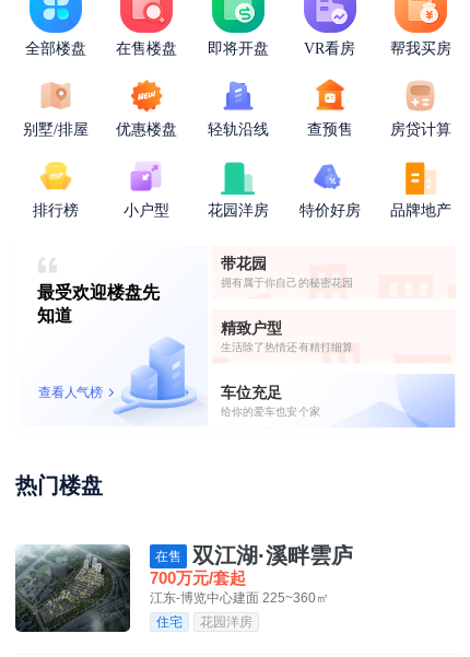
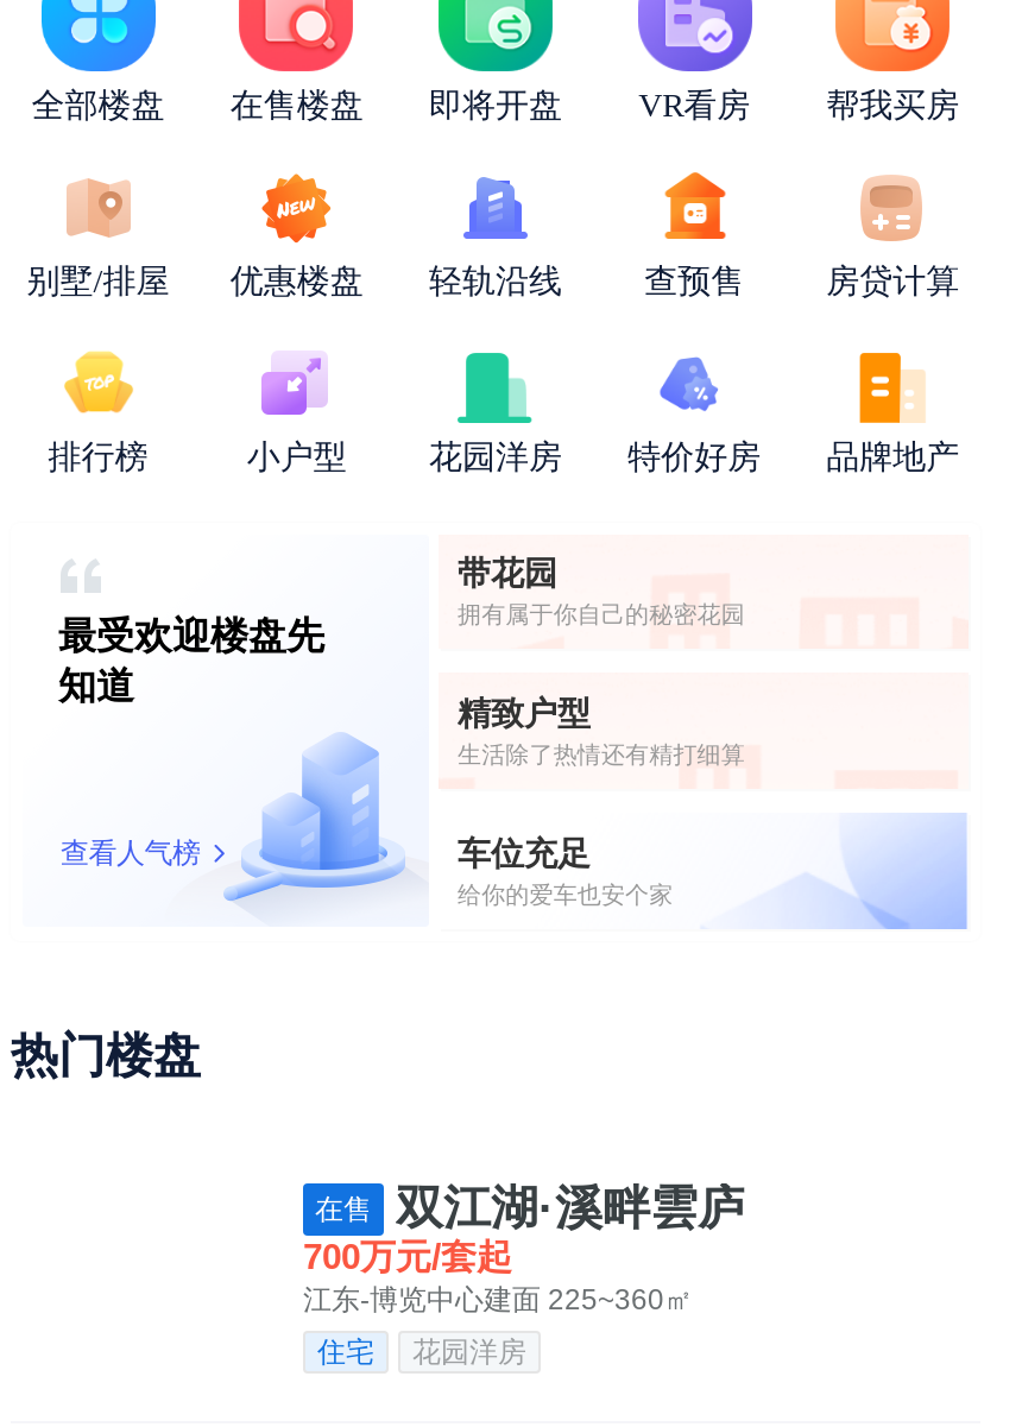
[14,543,131,633] [image] -> none

